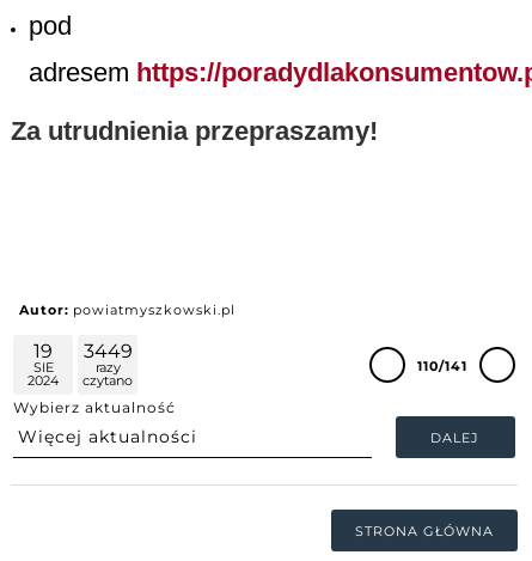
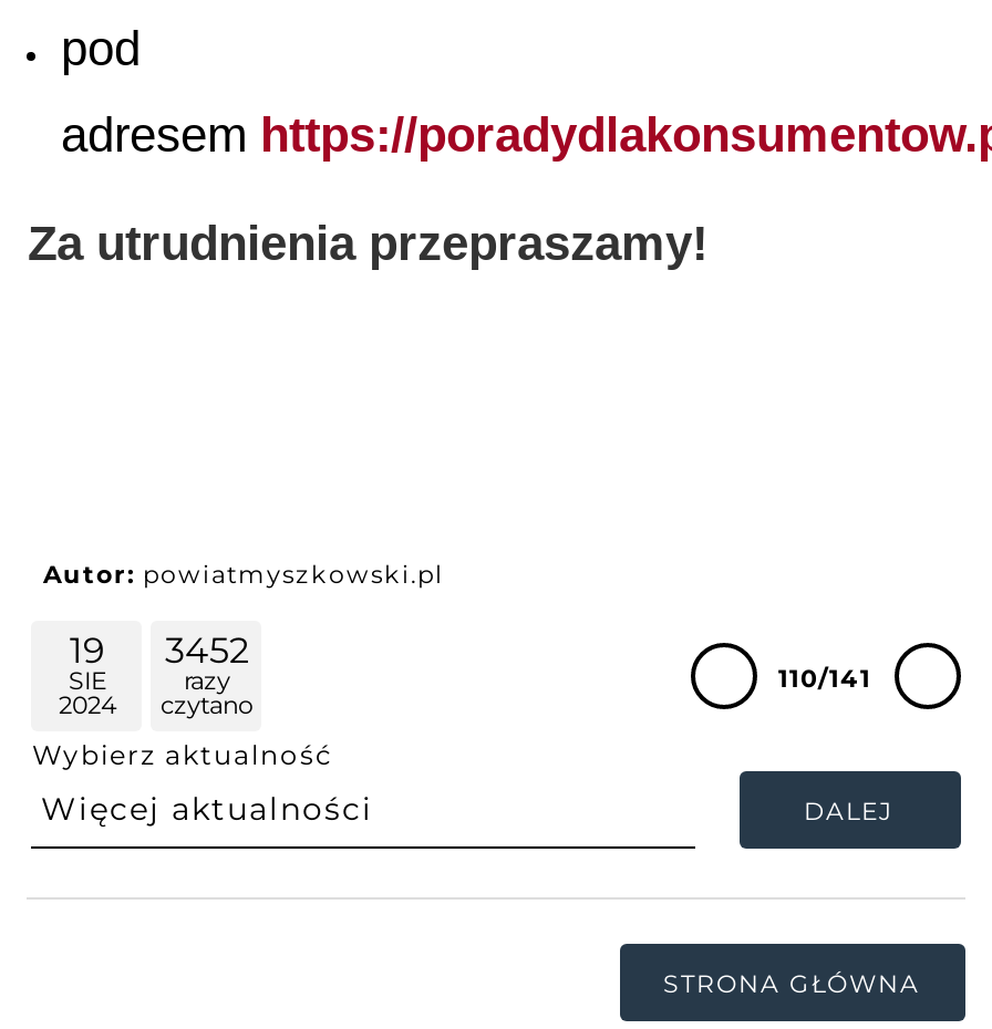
[34,340,133,363] 19 3449 -> [70,630,249,672] 19 3452

